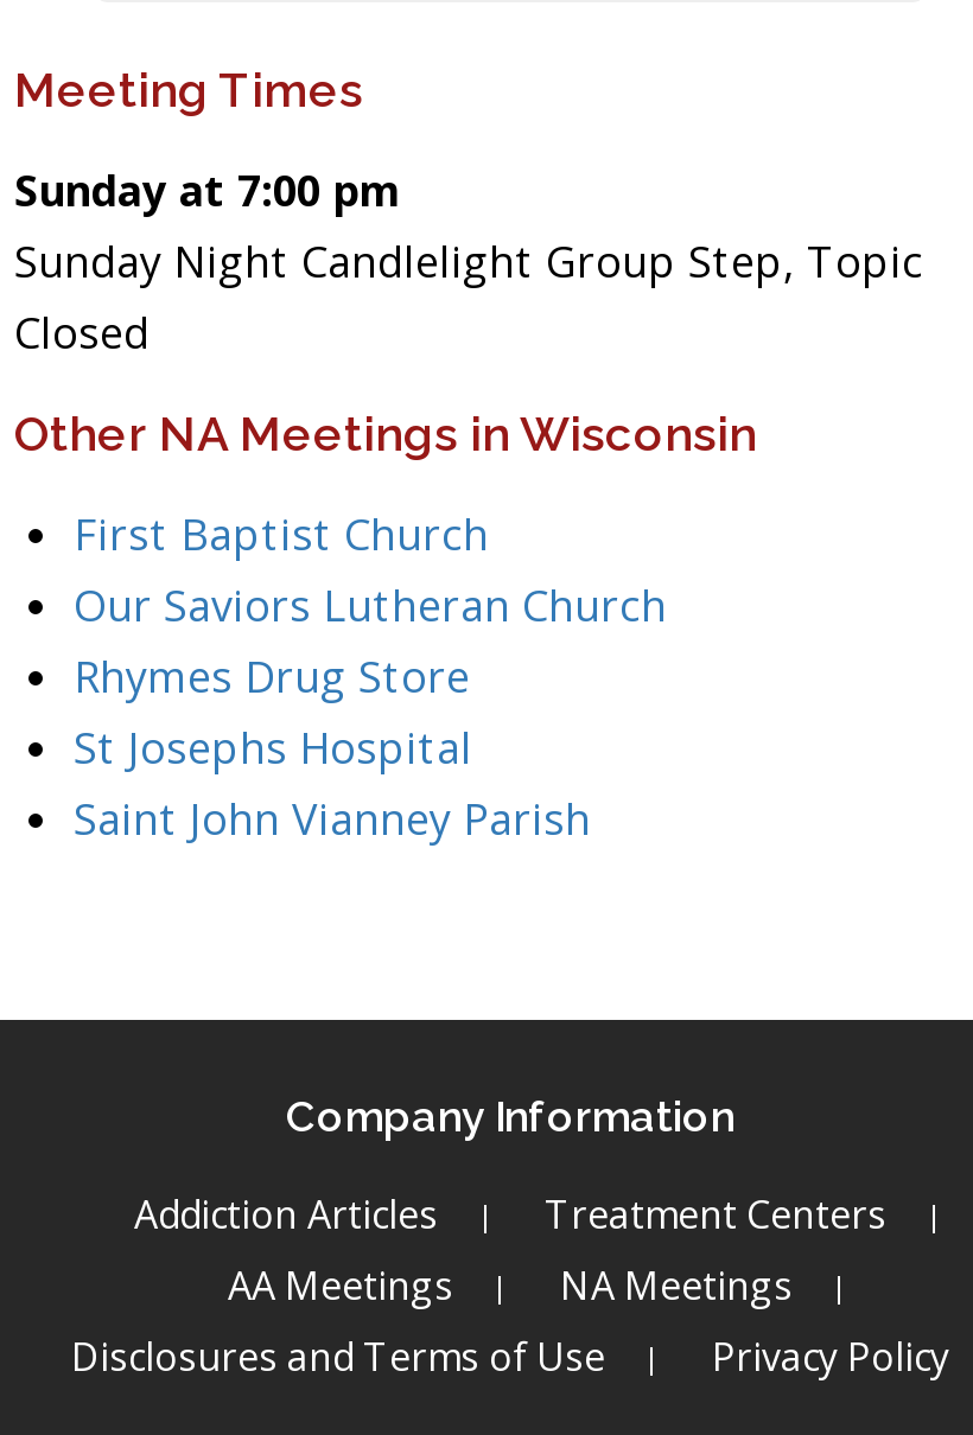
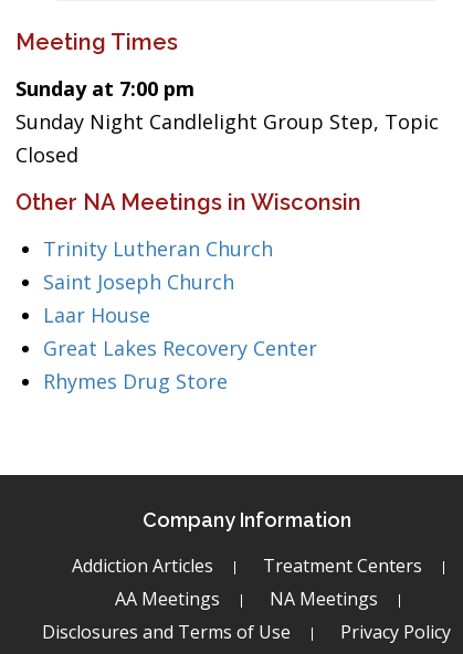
[74,505,667,633] First Baptist Church | Our Saviors Lutheran Church -> [43,235,317,361] Trinity Lutheran Church | Saint Joseph Church | Laar House | Great Lakes Recovery Center
moved [74,648,470,704] -> [43,368,228,394]: Rhymes Drug Store
[74,719,591,847] St Josephs Hospital | Saint John Vianney Parish -> none

